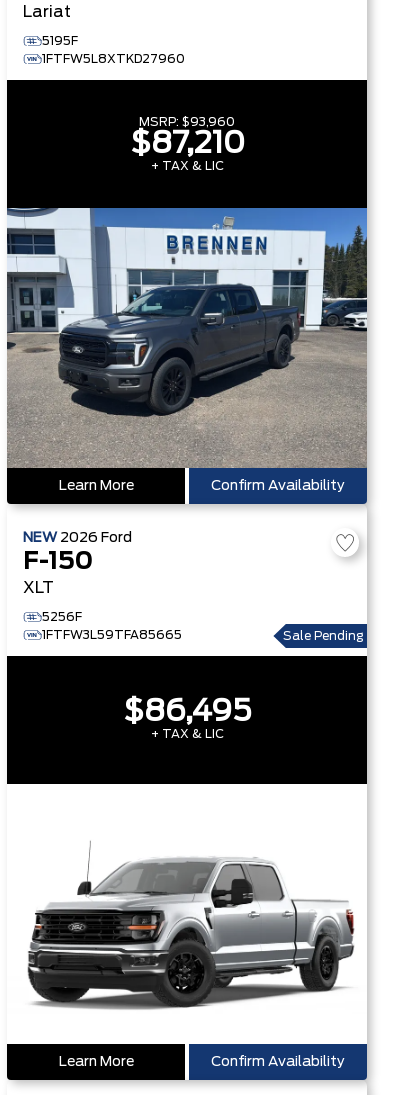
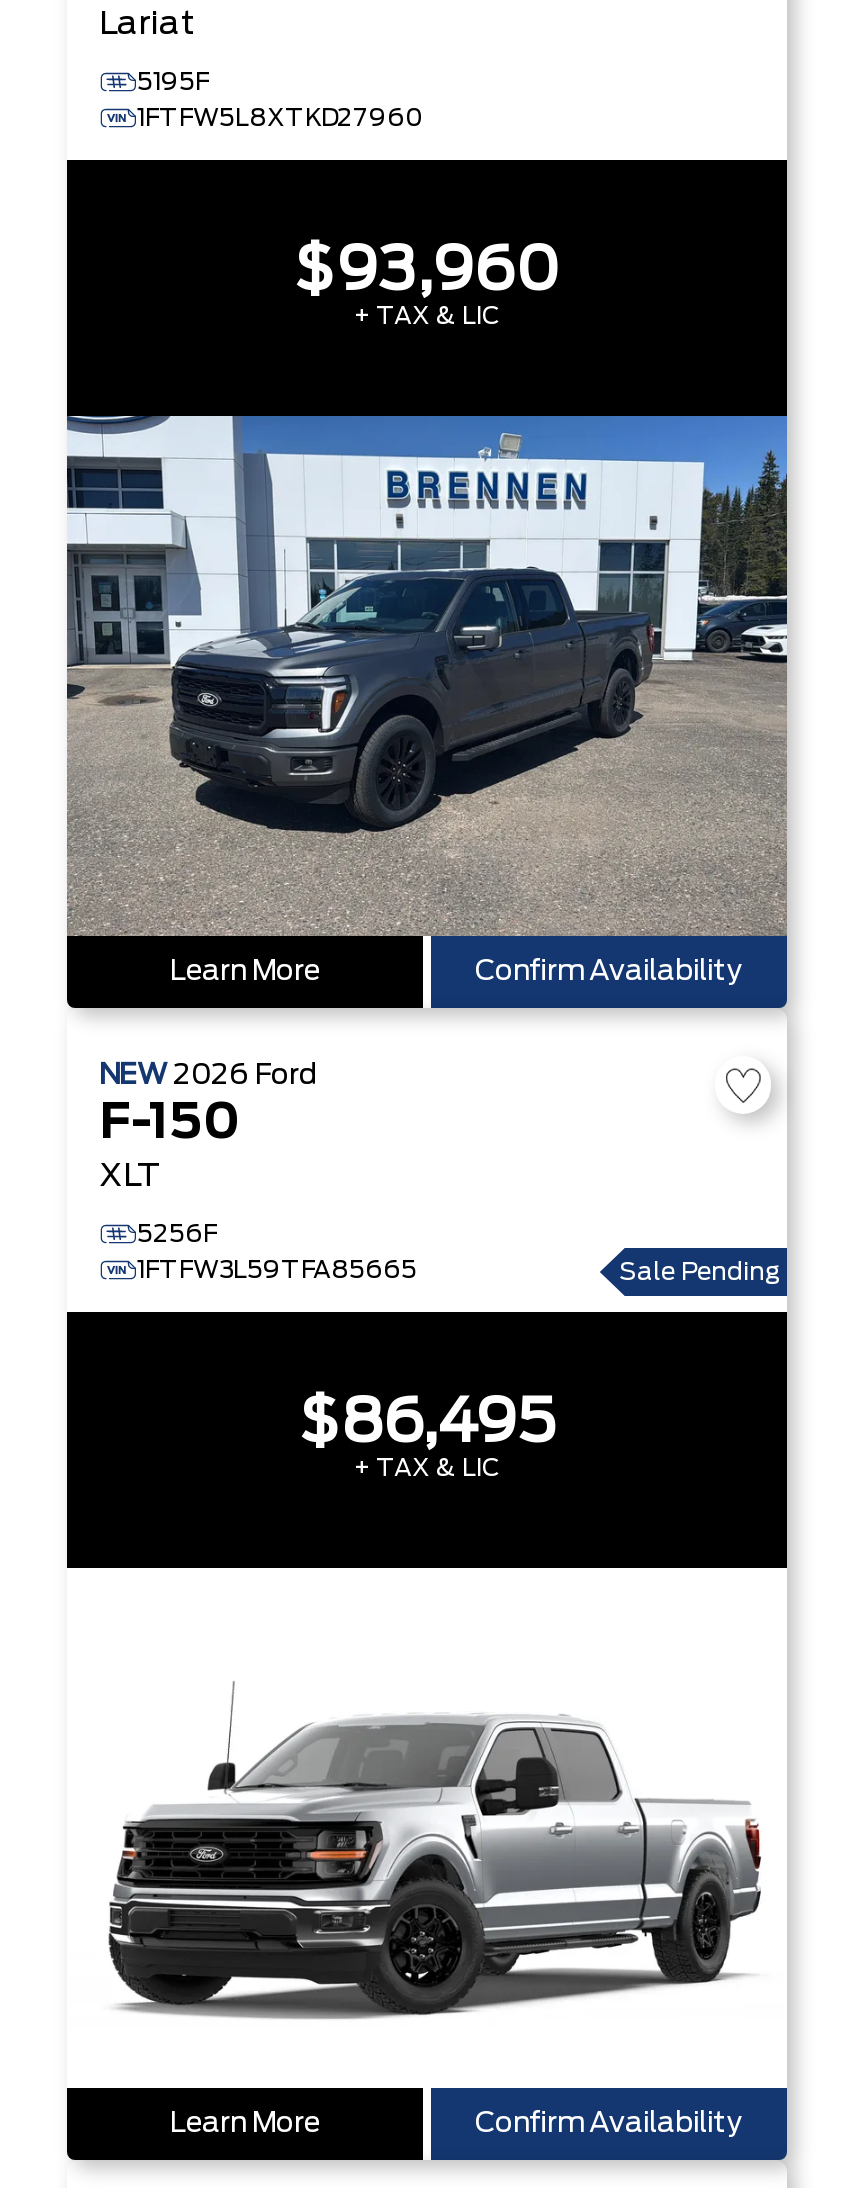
[129,116,244,159] MSRP: $93,960 | $87,210 -> [294,242,560,302] $93,960

